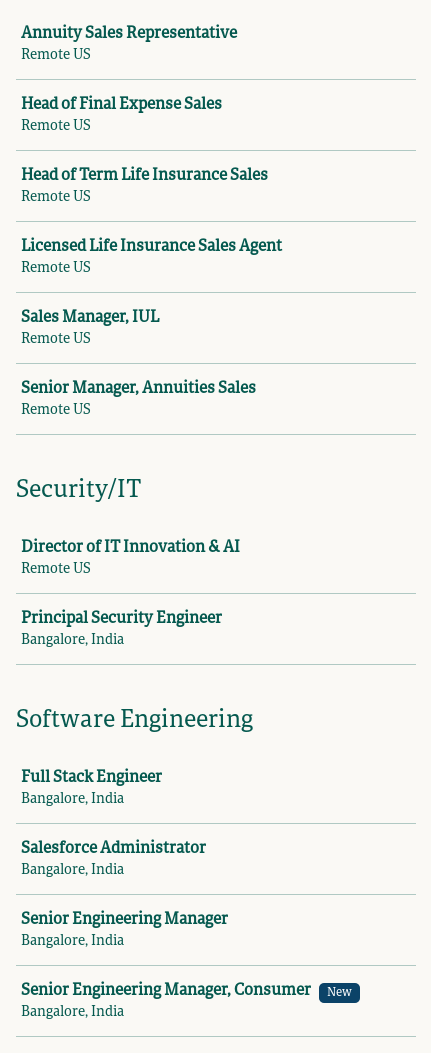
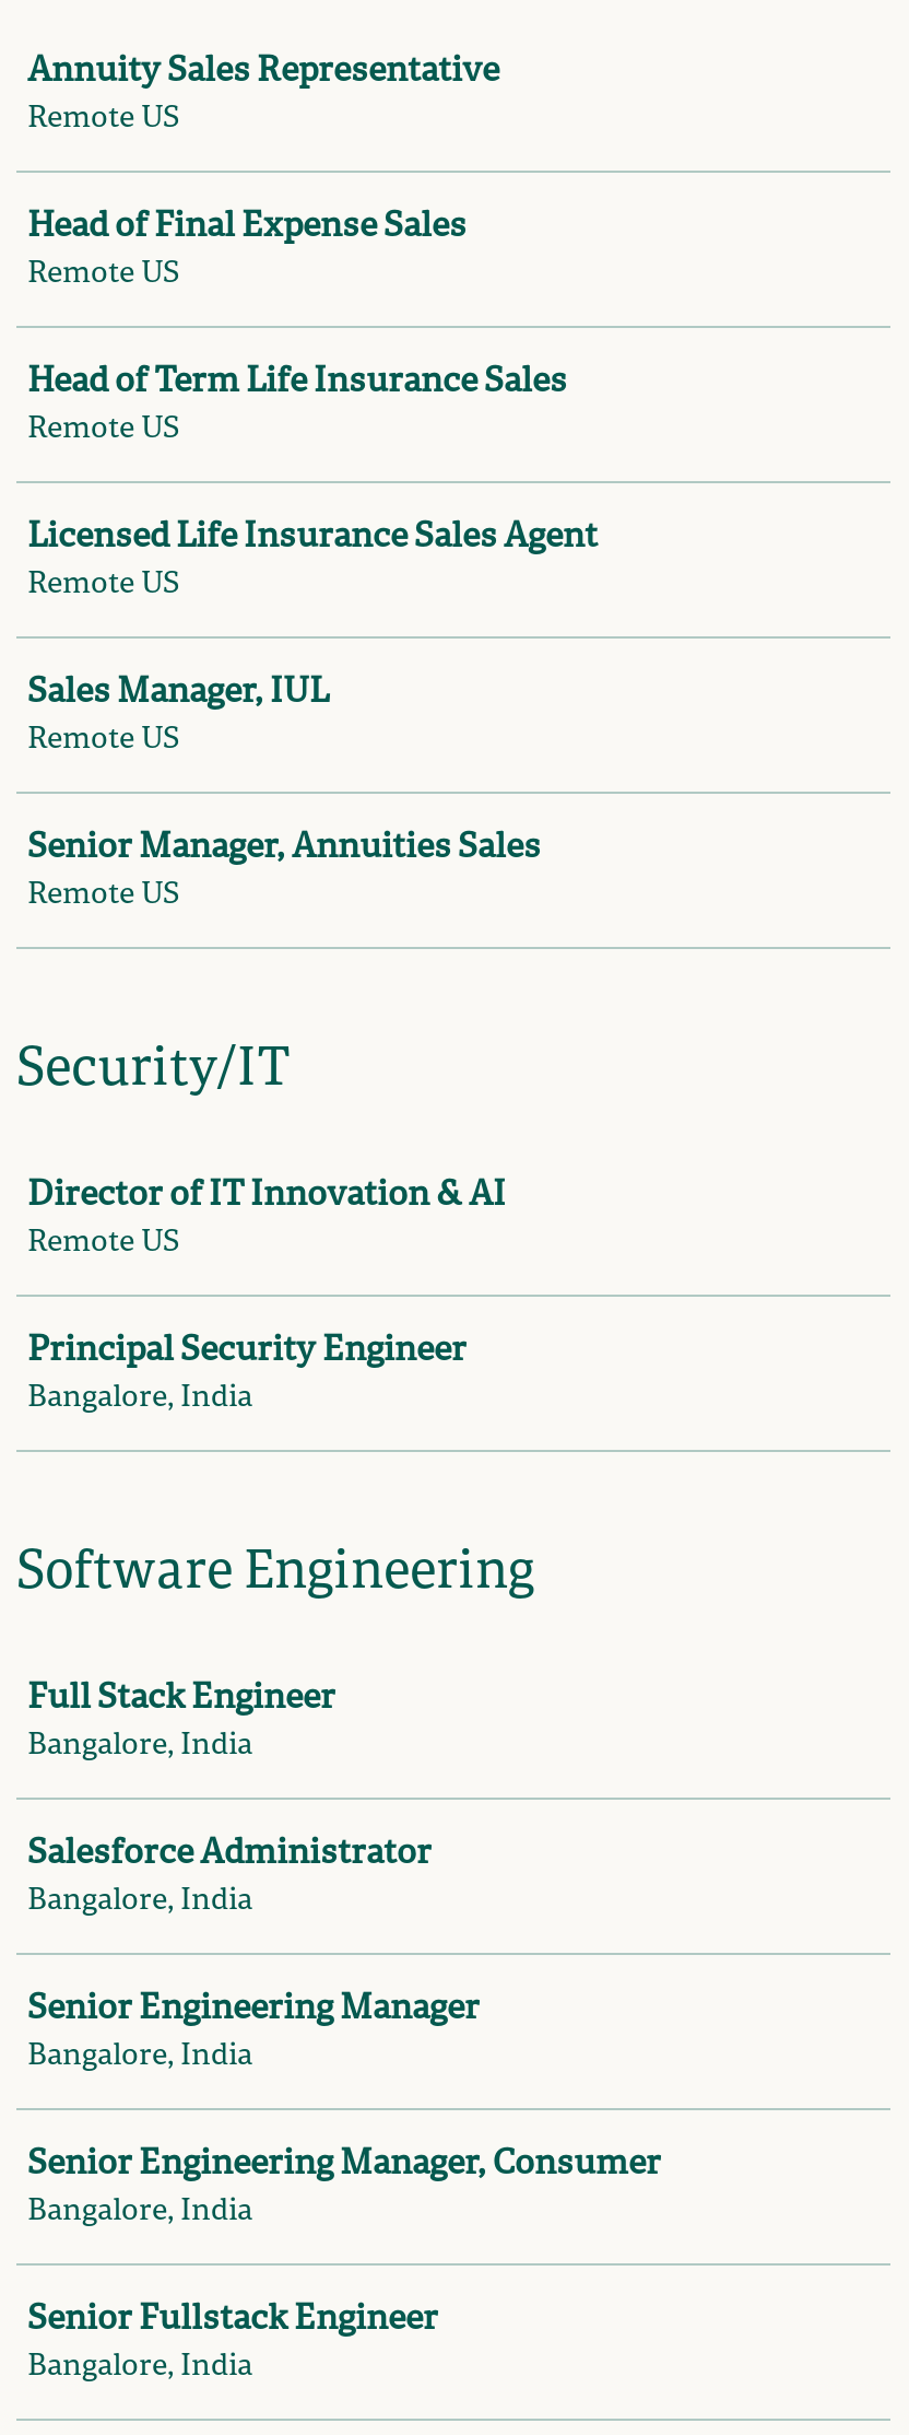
[327,985,352,1000] New -> [27,2193,438,2342] Bangalore, India | Senior Fullstack Engineer

